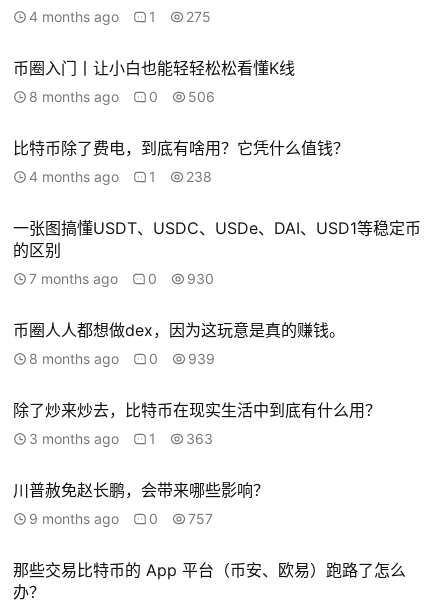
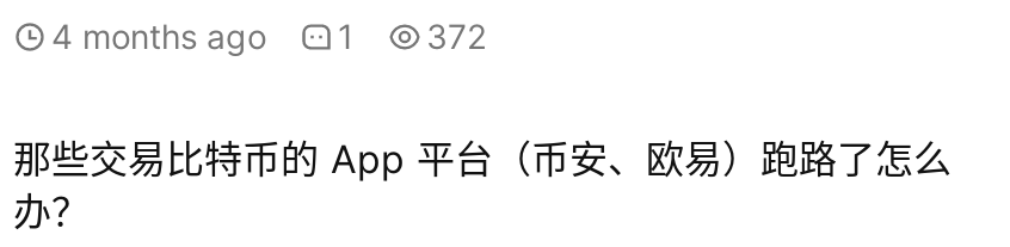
[13,7,421,526] 275 | 币圈入门丨让小白也能轻轻松松看懂K线 | 8 months ago | 0 | 506 | 比特币除了费电，到底有啥用？它凭什么值钱？ | 4 months ago | 1 | 238 | 一张图搞懂USDT、USDC、USDe、DAI、USD1等稳定币 | 的区别 | 7 months ago | 0 | 930 | 币圈人人都想做dex，因为这玩意是真的赚钱。 | 8 months ago | 0 | 939 | 除了炒来炒去，比特币在现实生活中到底有什么用？ | 3 months ago | 1 | 363 | 川普赦免赵长鹏，会带来哪些影响？ | 9 months ago | 0 | 757 -> [426,14,486,55] 372

